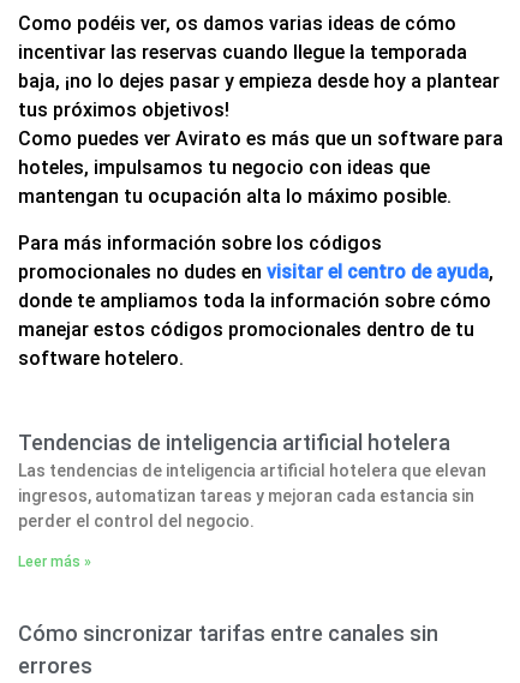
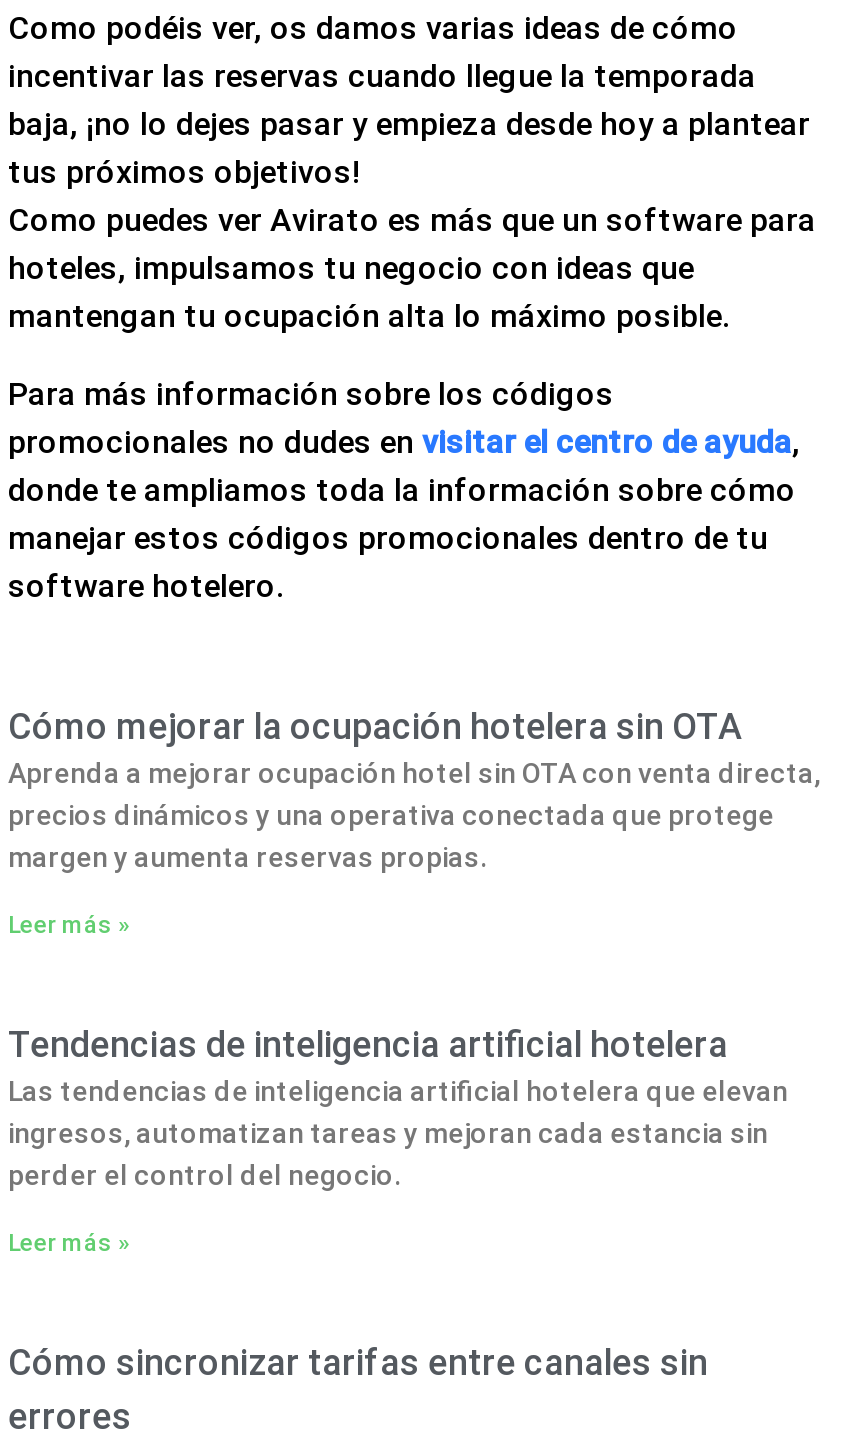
none -> [8,705,820,939] Cómo mejorar la ocupación hotelera sin OTA | Aprenda a mejorar ocupación hotel sin OTA con venta directa, | precios dinámicos y una operativa conectada que protege | margen y aumenta reservas propias. | Leer más »

